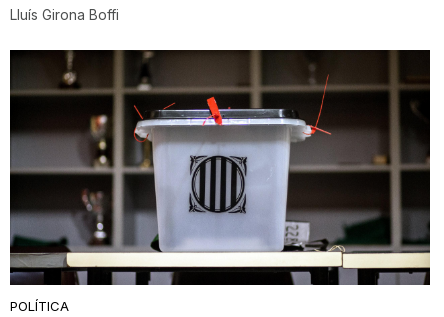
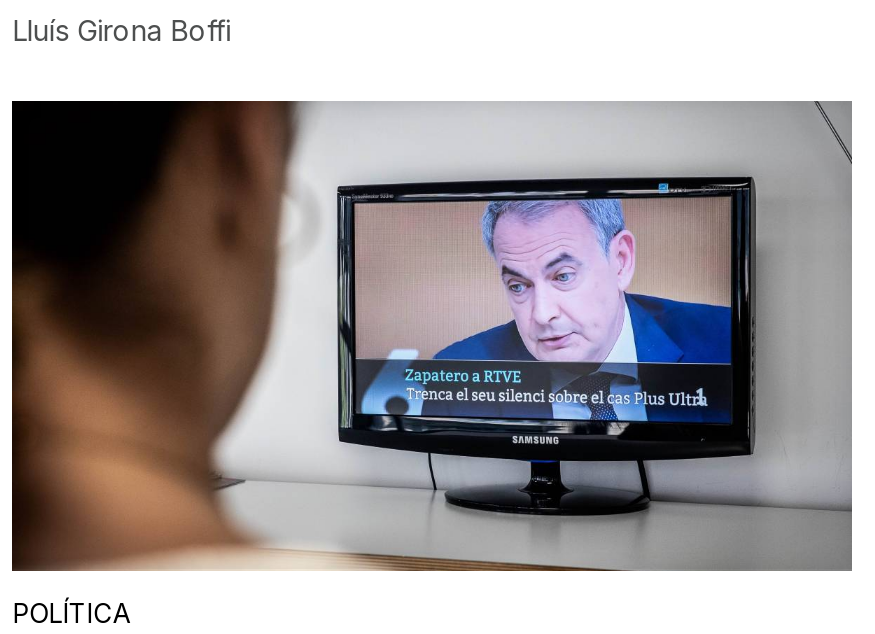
[9,49,430,286] [image] -> [10,98,854,572] [image]

